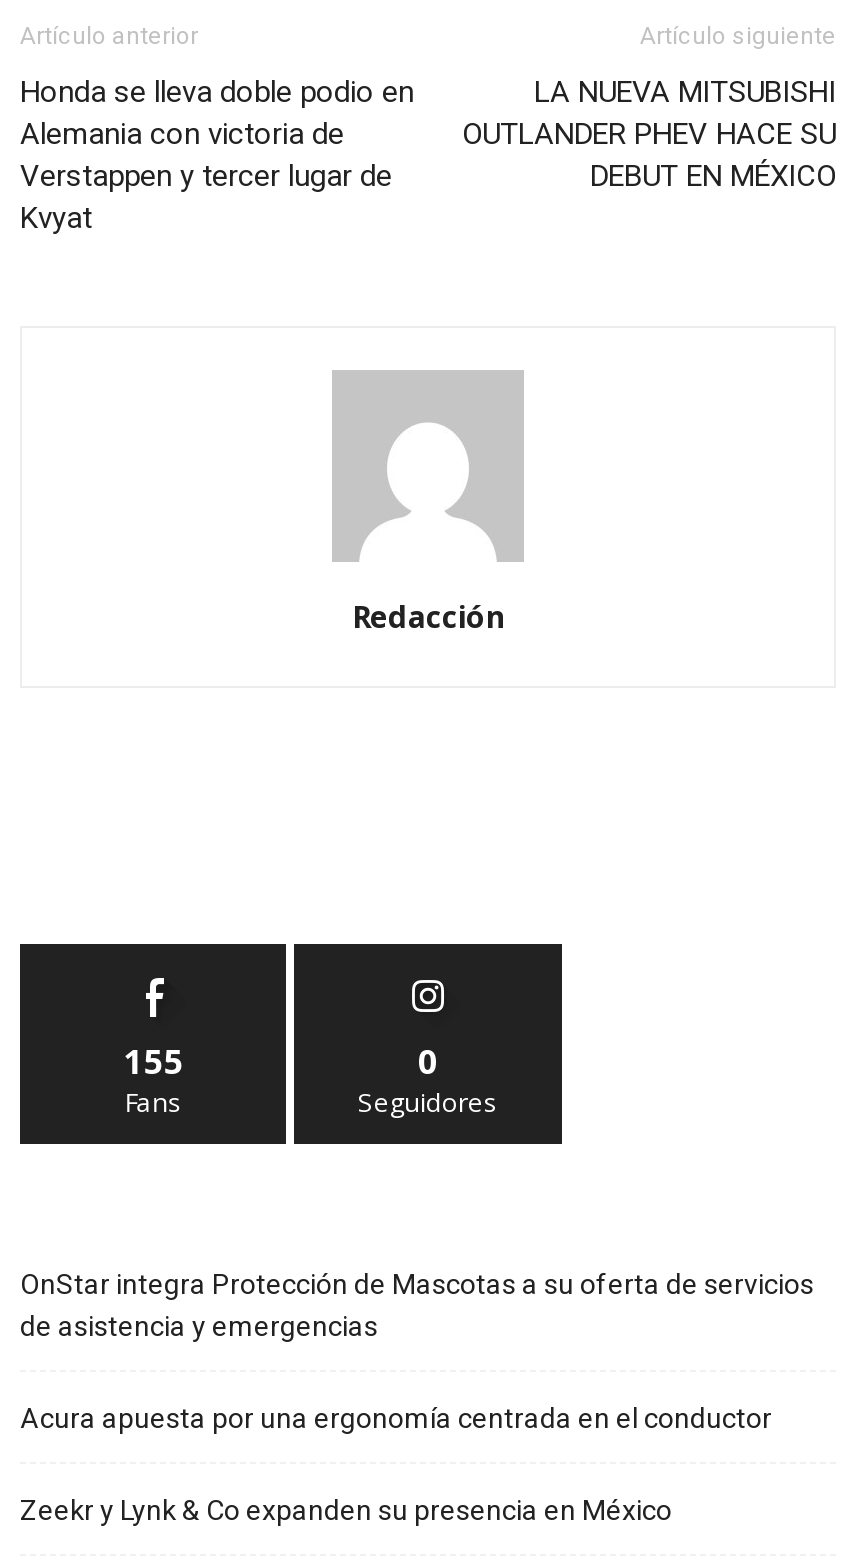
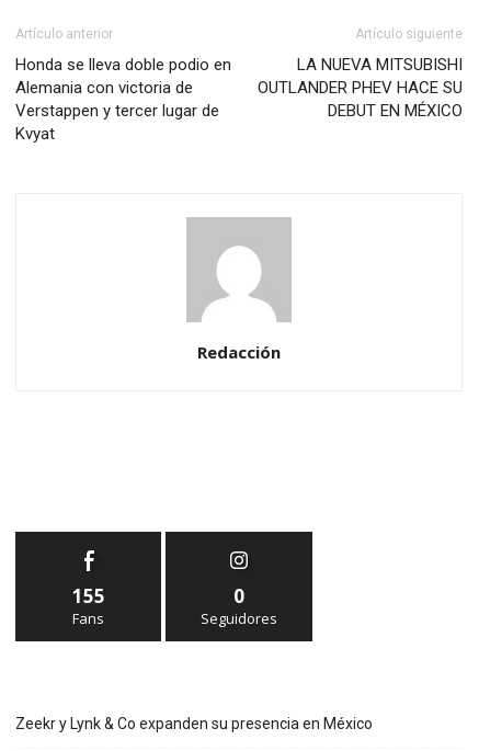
[20,1268,814,1434] OnStar integra Protección de Mascotas a su oferta de servicios | de asistencia y emergencias | Acura apuesta por una ergonomía centrada en el conductor -> none

